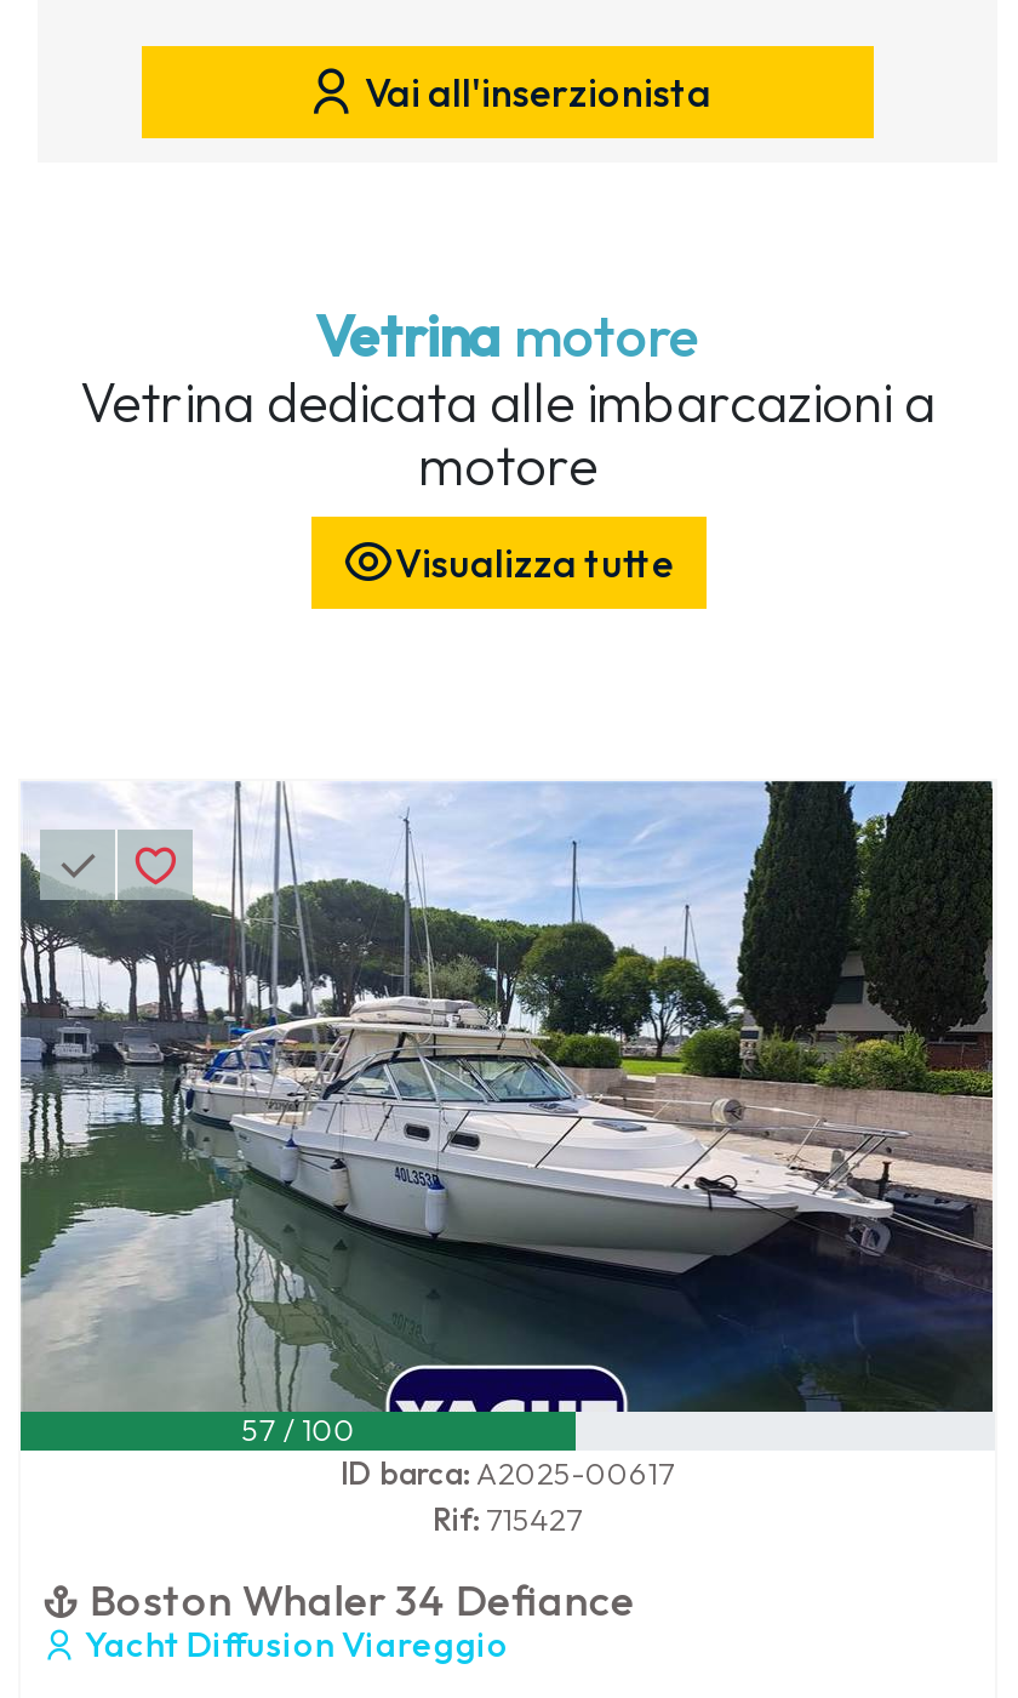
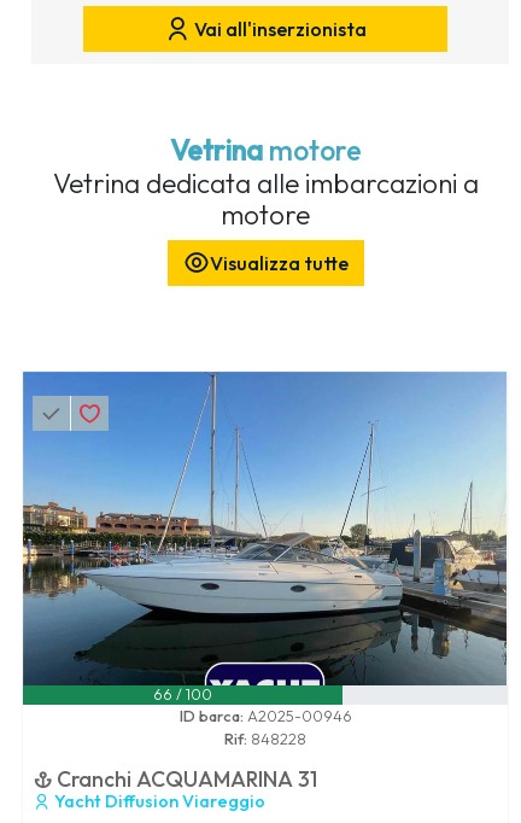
[18,779,995,1537] [image] | 57 / 100 | ID barca:A2025-00617 | Rif: 715427 -> [22,370,507,748] [image] | 66 / 100 | ID barca:A2025-00946 | Rif: 848228
[89,1571,635,1627] Boston Whaler 34 Defiance -> [57,765,318,793] Cranchi ACQUAMARINA 31

